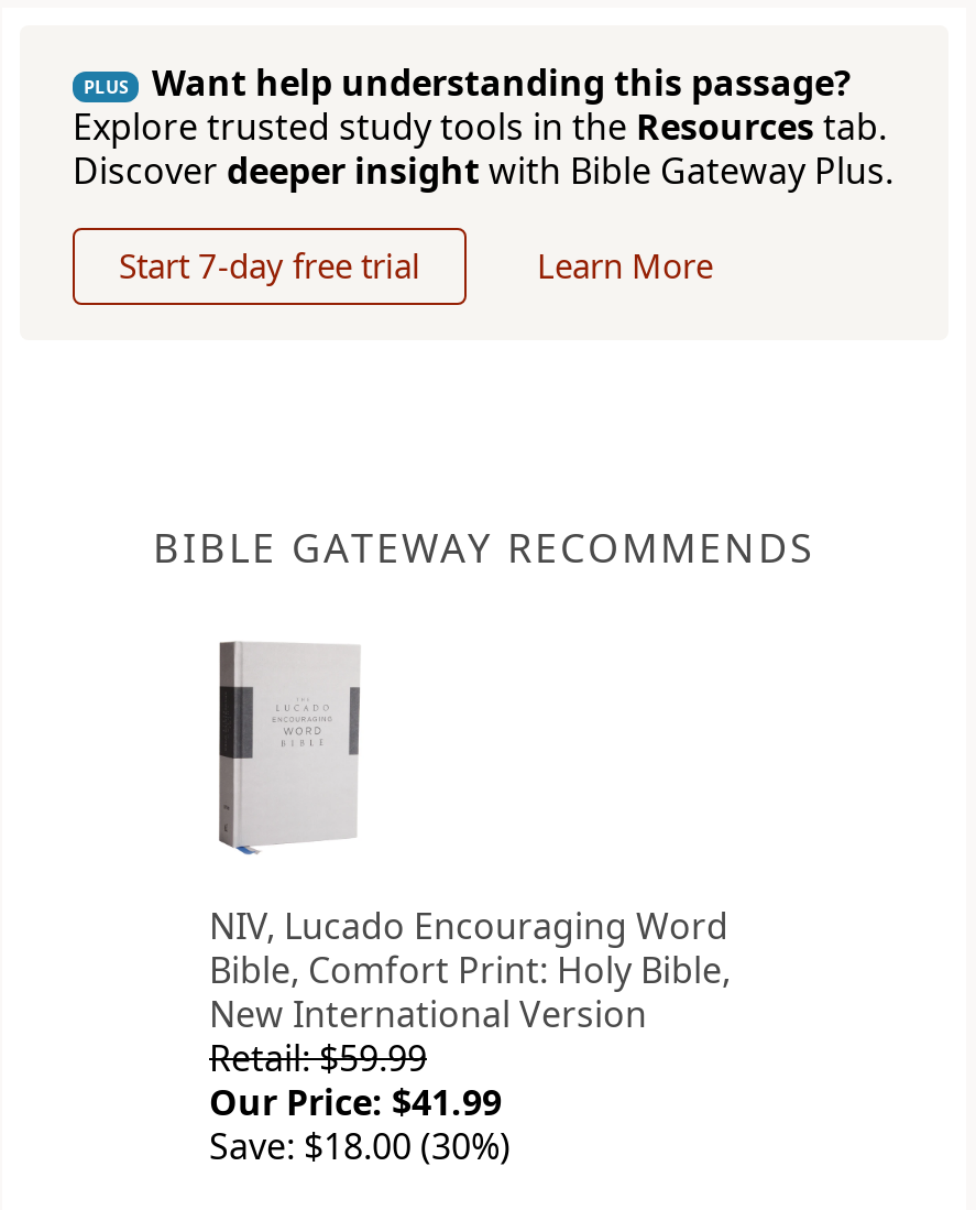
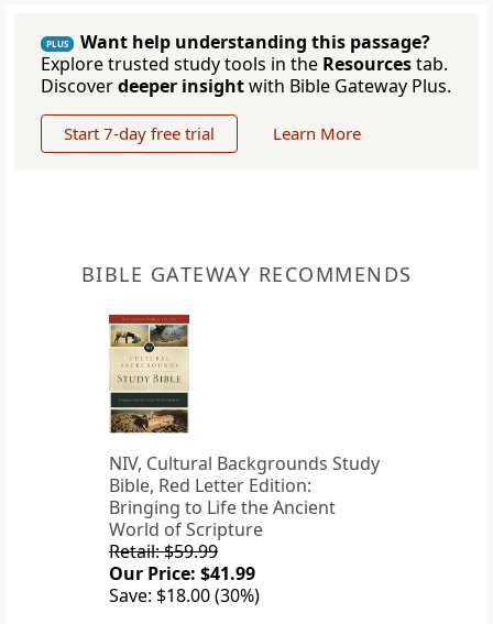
[209,629,731,1038] [image] | NIV, Lucado Encouraging Word | Bible, Comfort Print: Holy Bible, | New International Version -> [108,314,380,541] [image] | NIV, Cultural Backgrounds Study | Bible, Red Letter Edition: | Bringing to Life the Ancient | World of Scripture

